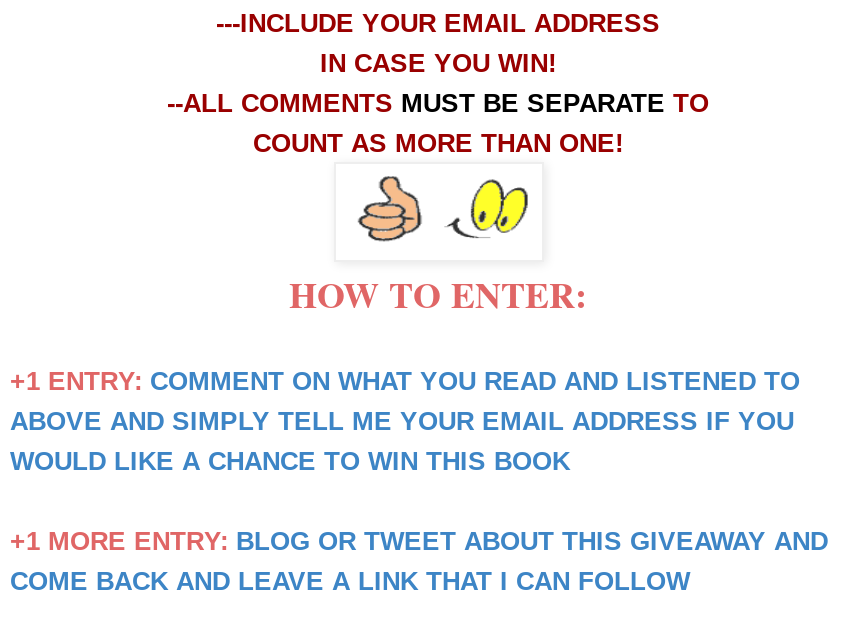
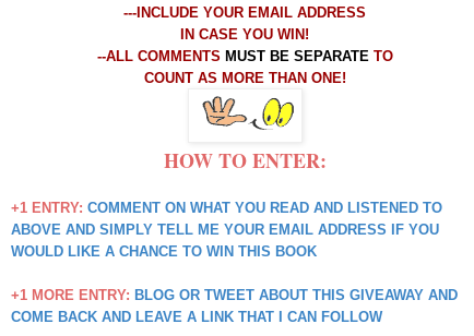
[356,176,442,244] [image] -> [201,97,248,132] [image]

